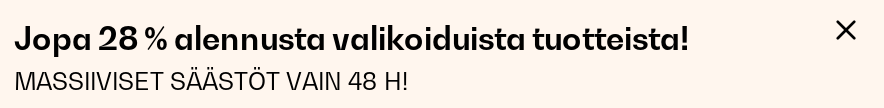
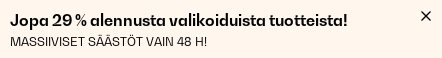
[14,18,690,58] Jopa 28 % alennusta valikoiduista tuotteista! -> [10,10,348,30] Jopa 29 % alennusta valikoiduista tuotteista!

